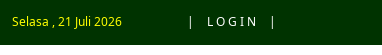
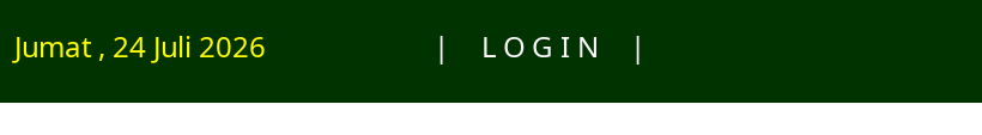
[12,13,122,30] Selasa , 21 Juli 2026 -> [14,26,266,67] Jumat , 24 Juli 2026

